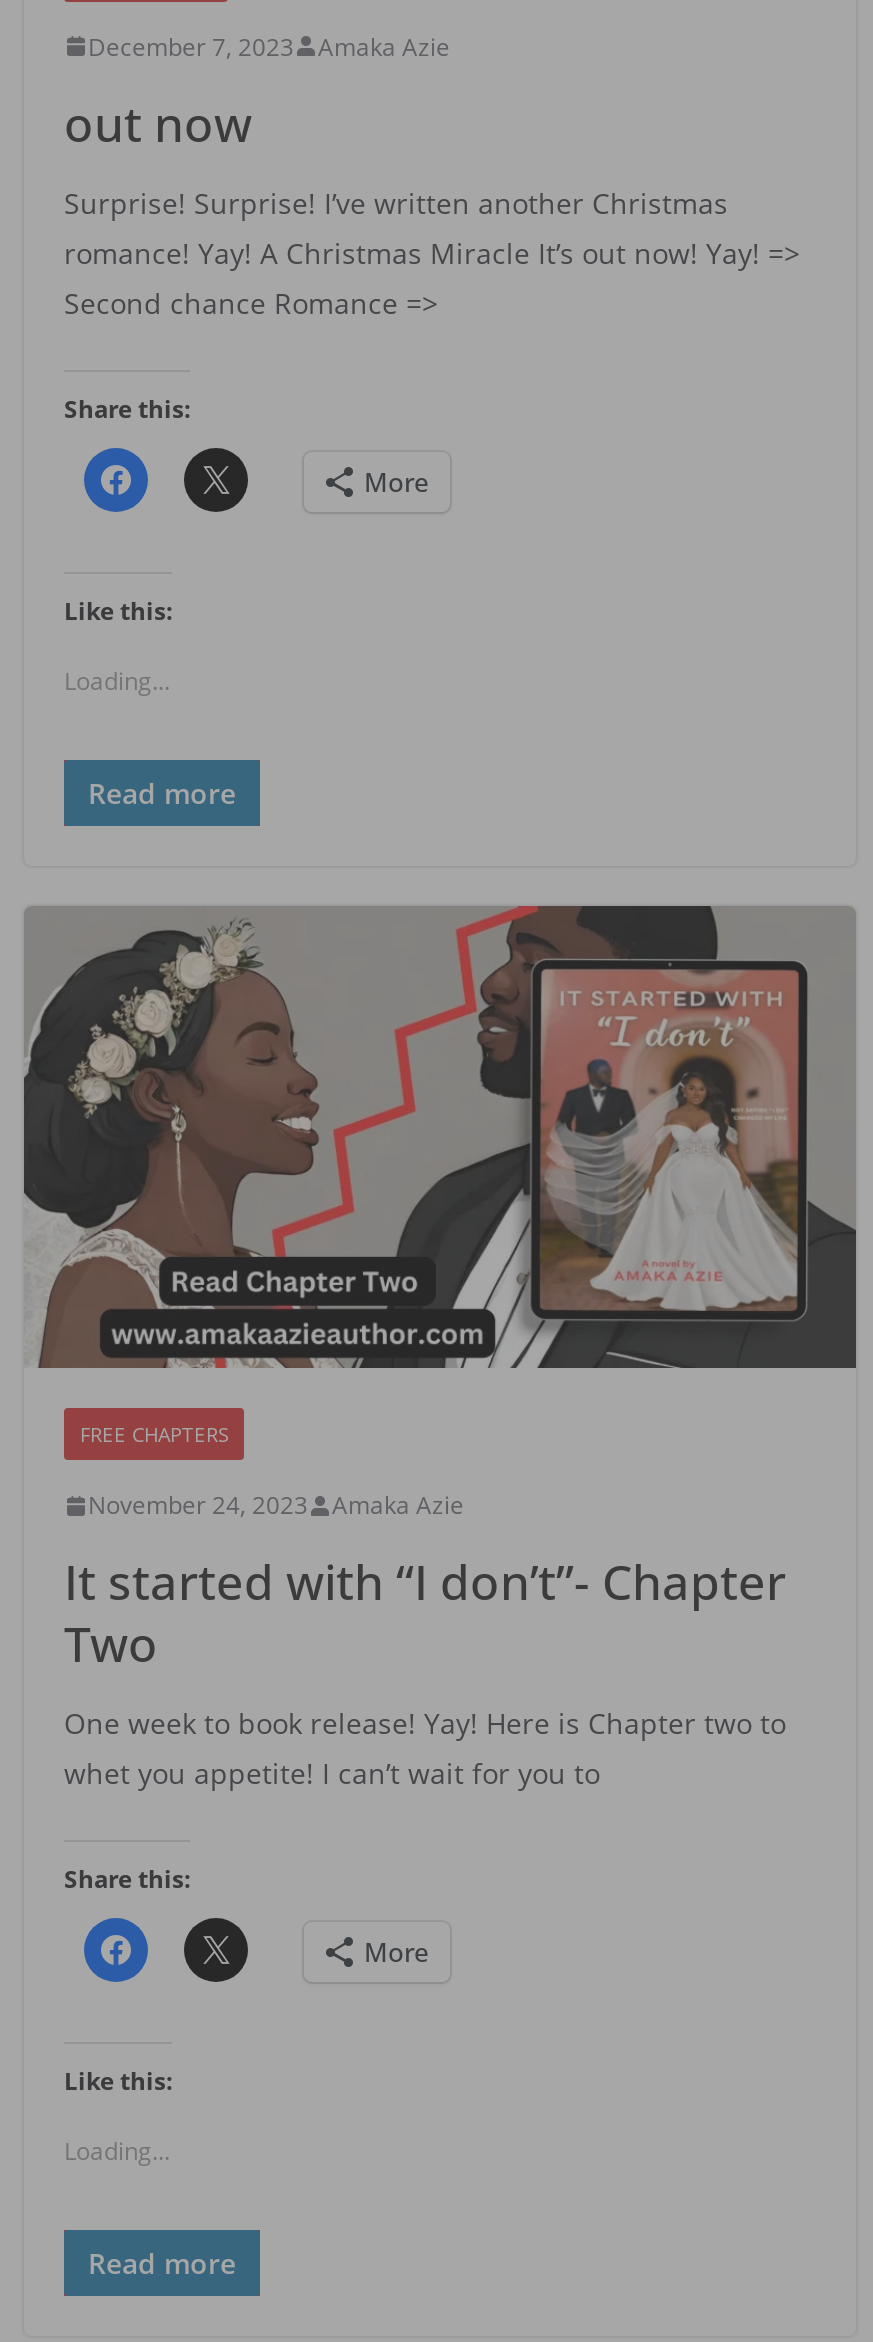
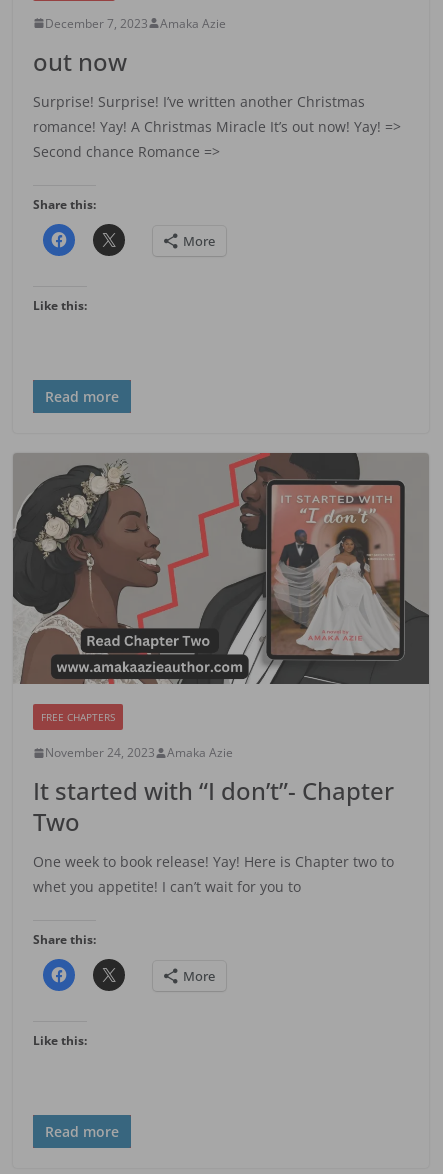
[64,664,170,698] Loading... -> none
[64,2134,170,2168] Loading... -> none

